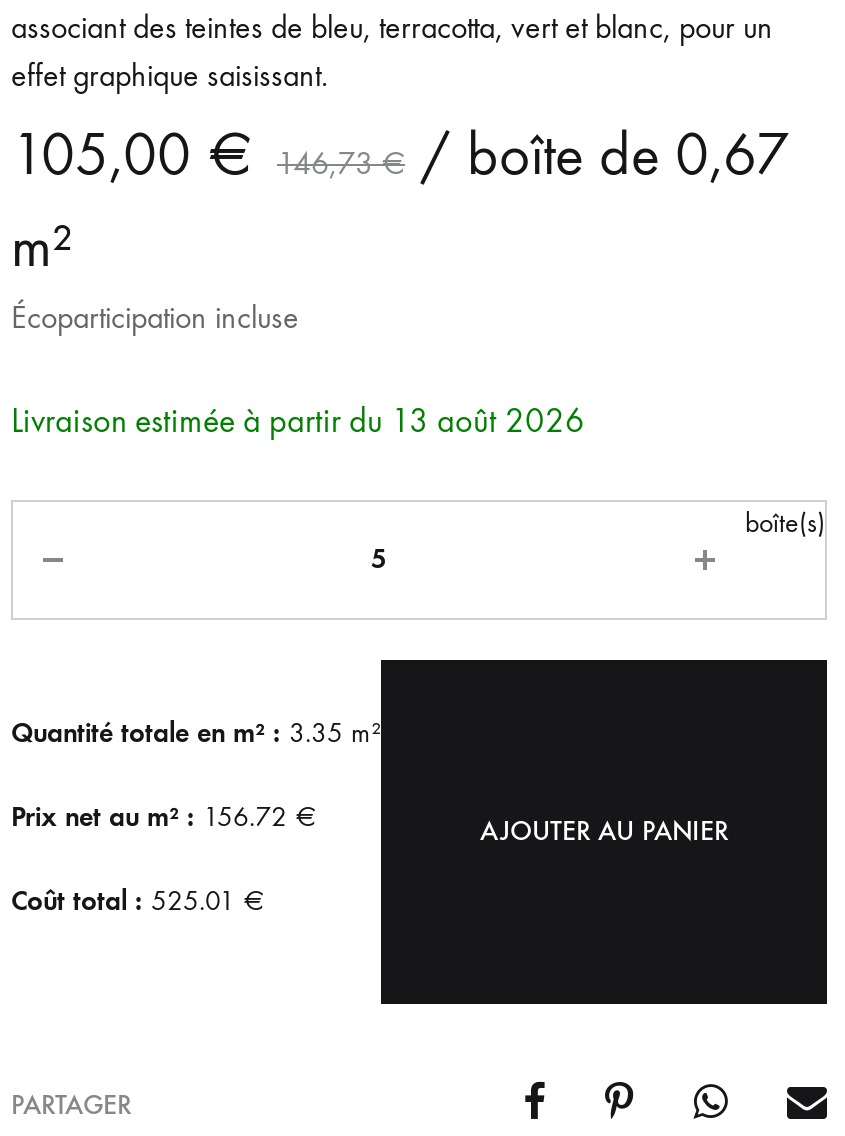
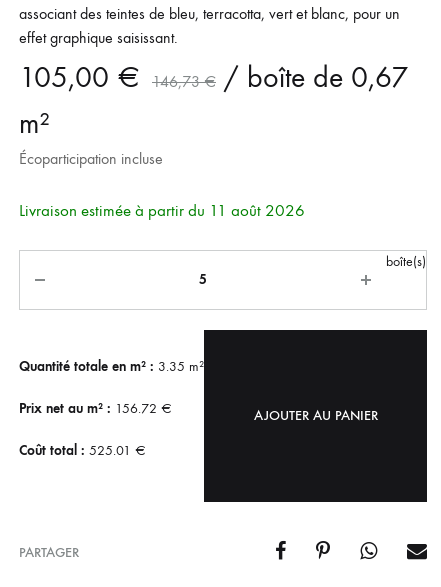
[11,402,585,442] Livraison estimée à partir du 13 août 2026 -> [19,201,305,221] Livraison estimée à partir du 11 août 2026

